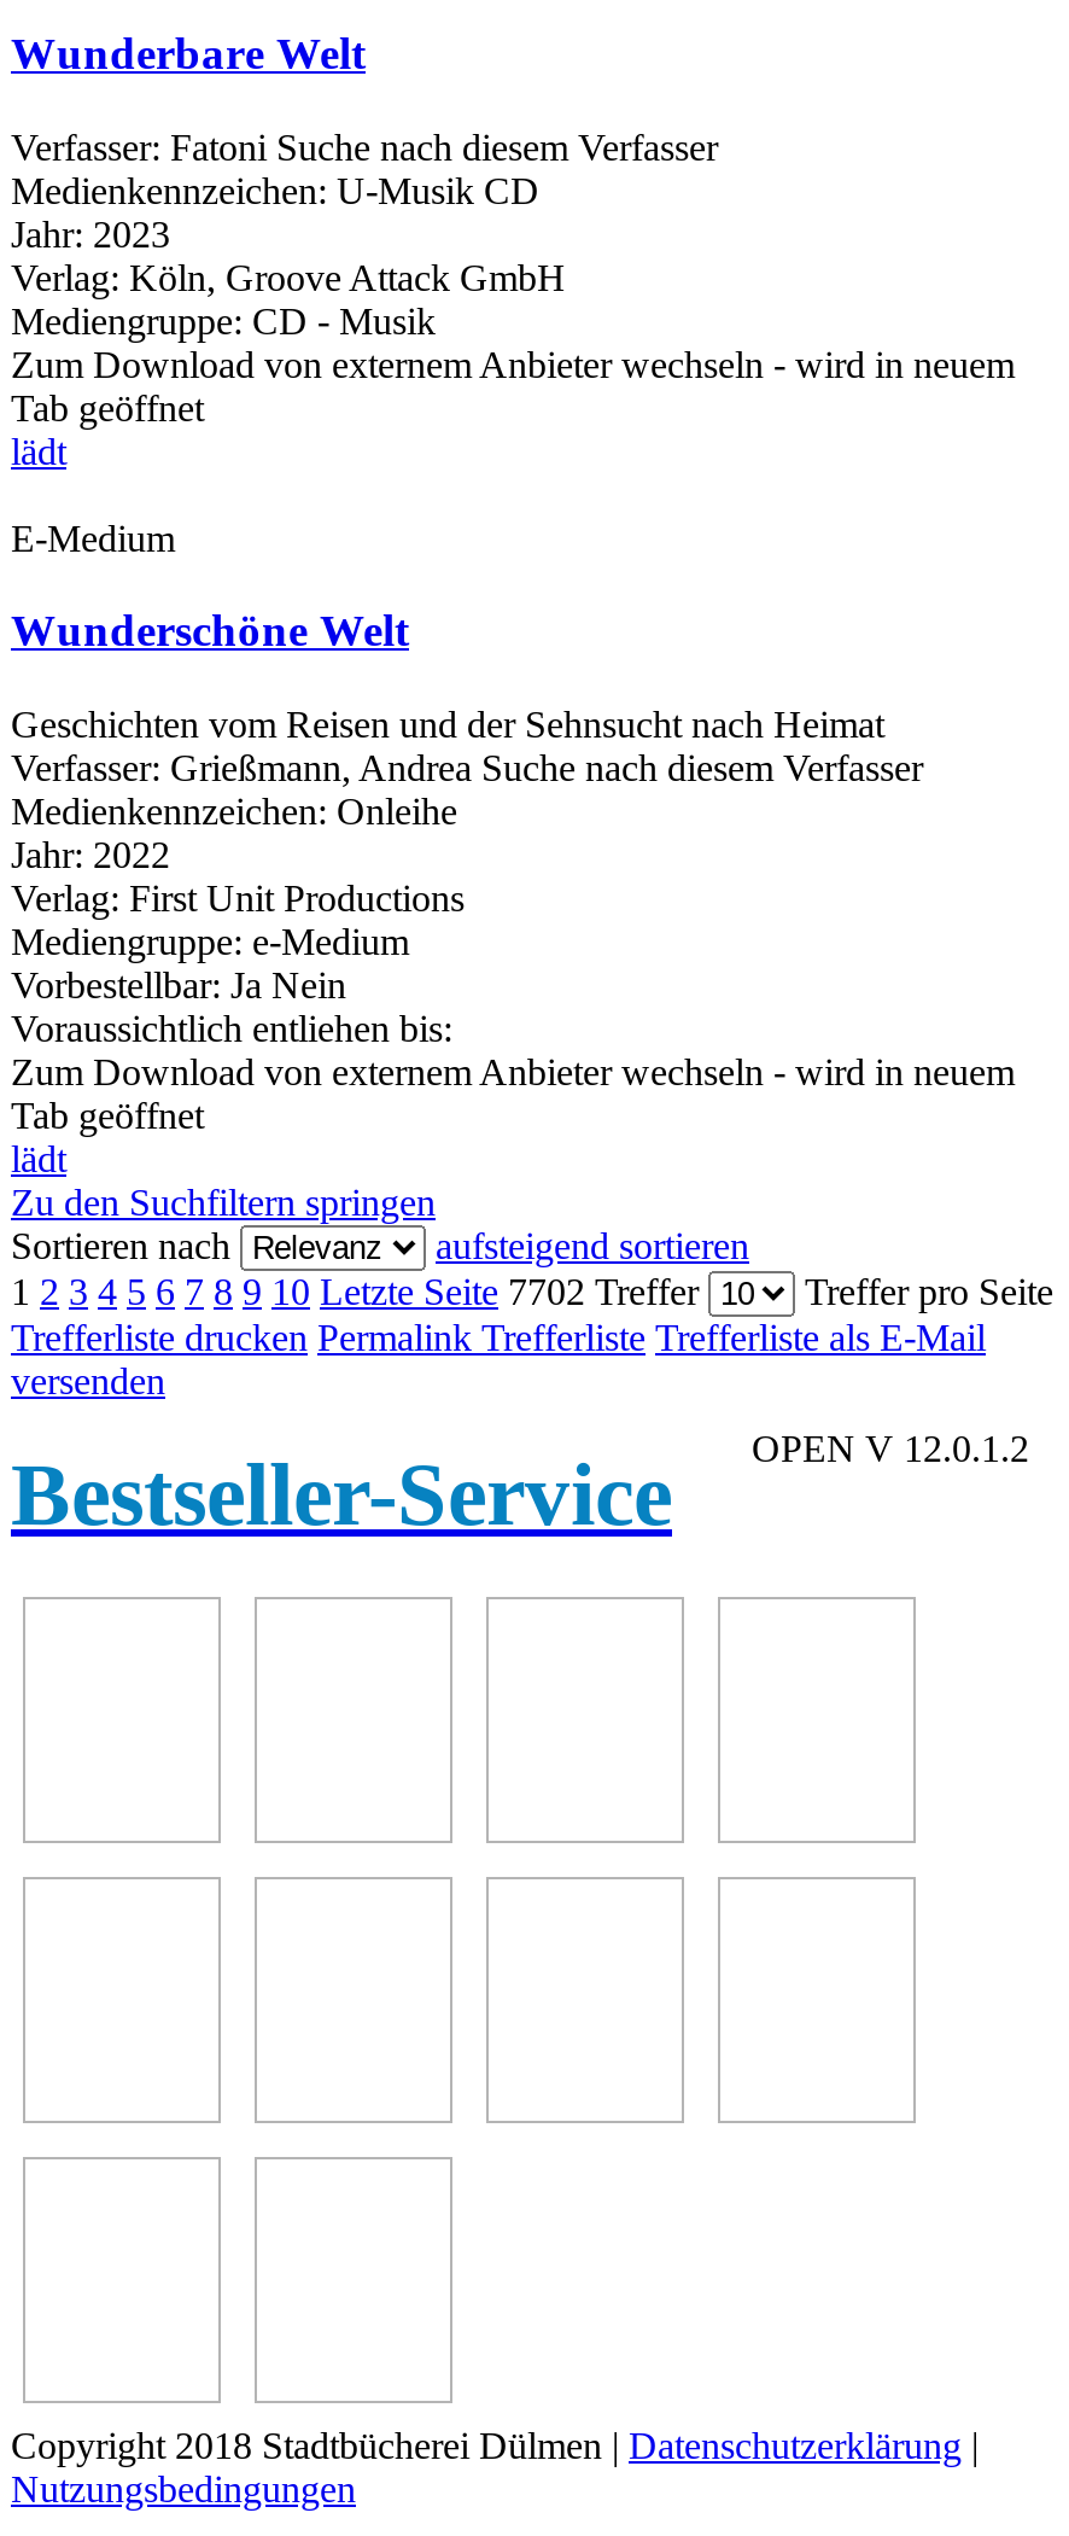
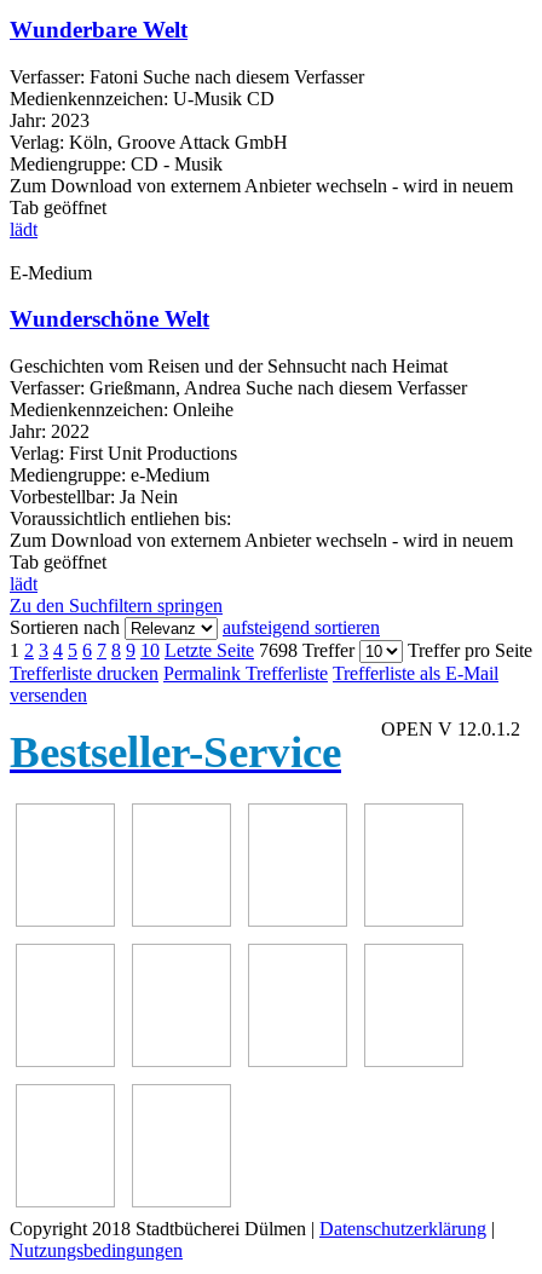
[11,1271,699,1312] 1 2 3 4 5 6 7 8 9 10 Letzte Seite 7702 Treffer -> [10,640,354,661] 1 2 3 4 5 6 7 8 9 10 Letzte Seite 7698 Treffer

